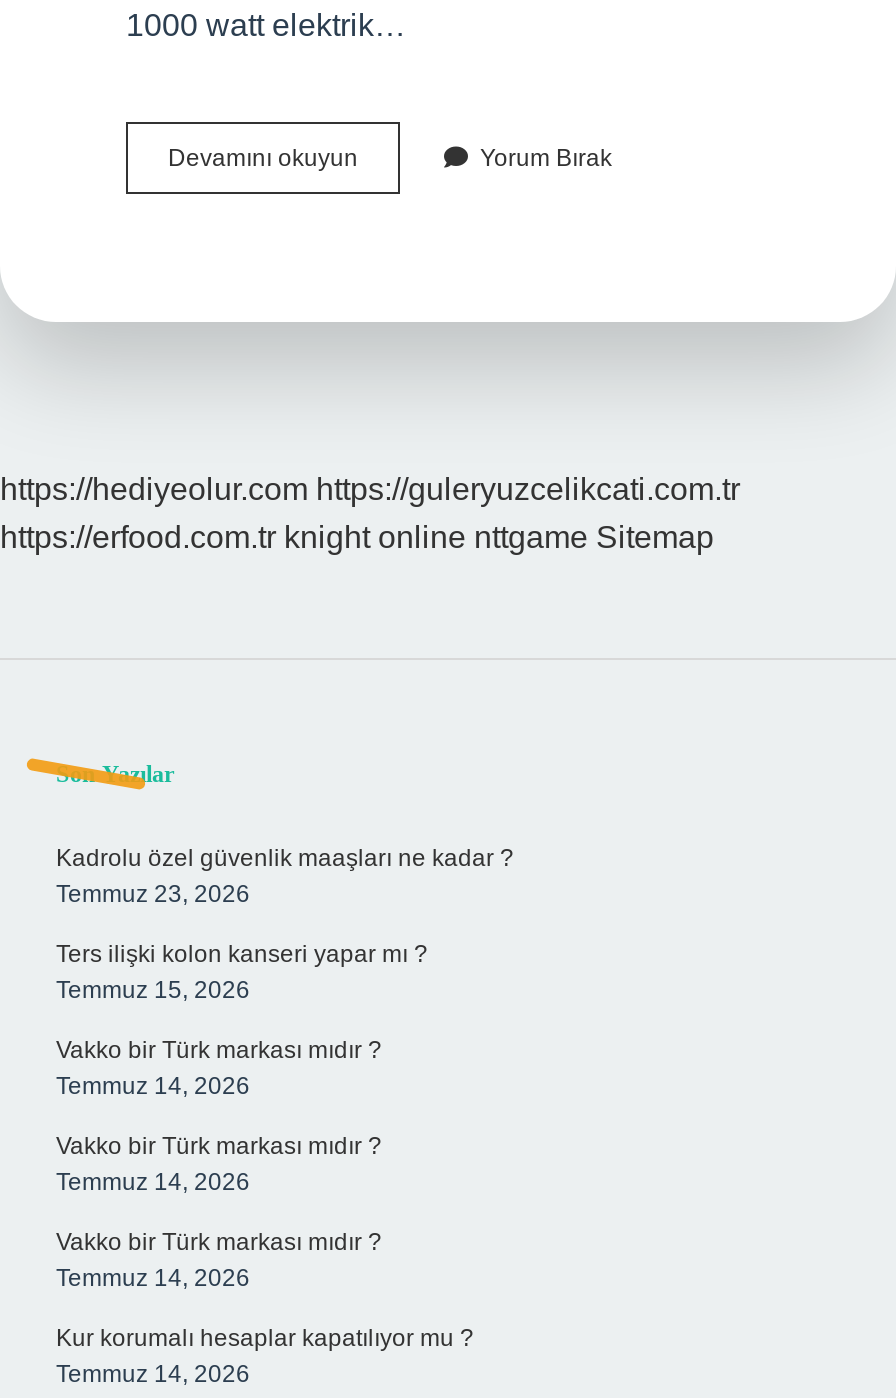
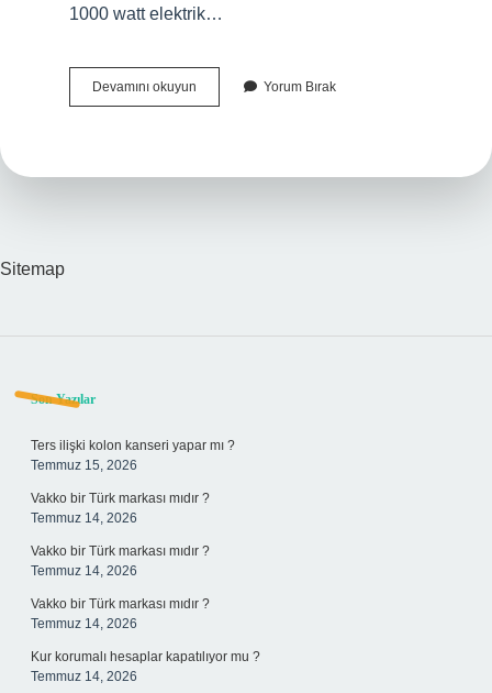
[0,472,740,554] https://hediyeolur.com https://guleryuzcelikcati.com.tr | https://erfood.com.tr knight online nttgame Sitemap -> [0,260,65,278] Sitemap
[56,844,514,908] Kadrolu özel güvenlik maaşları ne kadar ? | Temmuz 23, 2026 -> none

